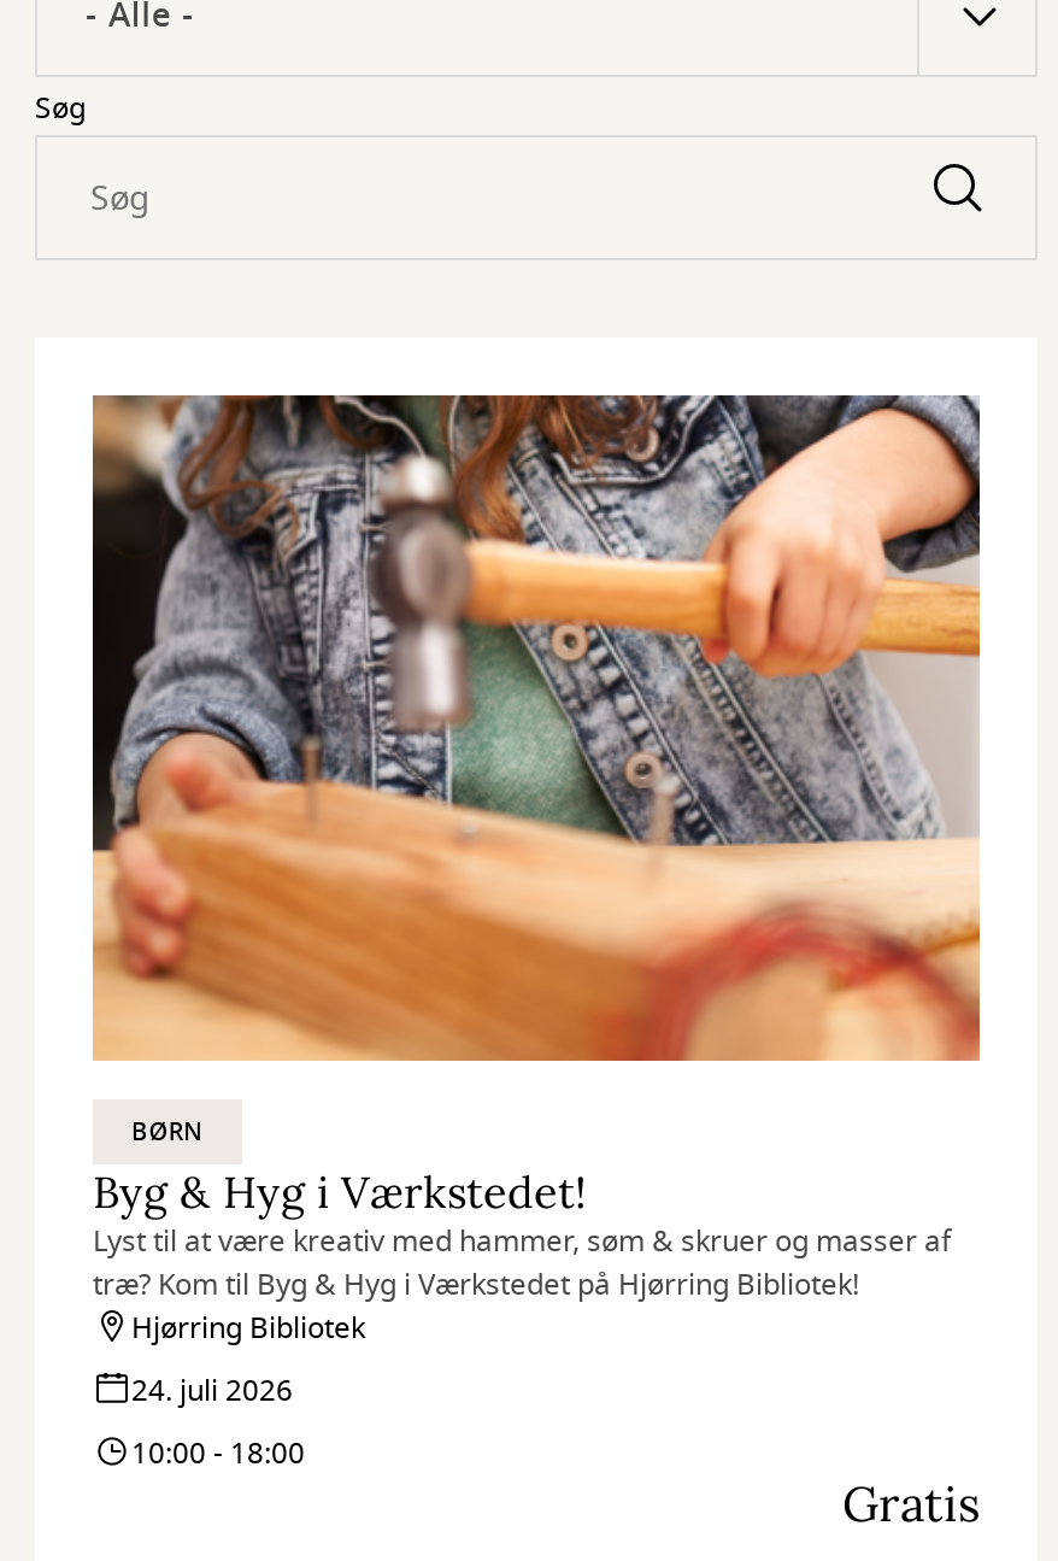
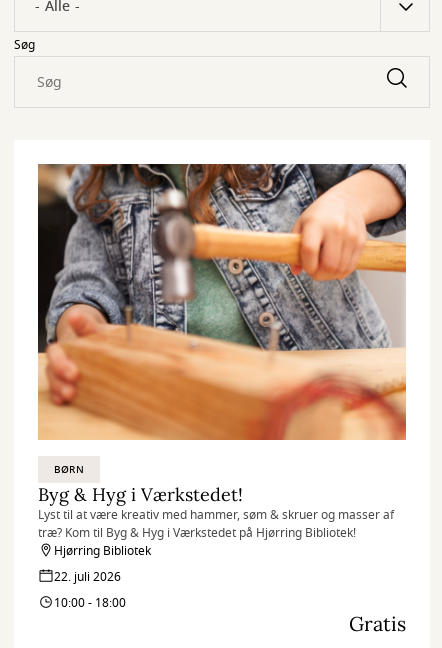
[131,1369,293,1413] 24. juli 2026 -> [54,568,121,586] 22. juli 2026

